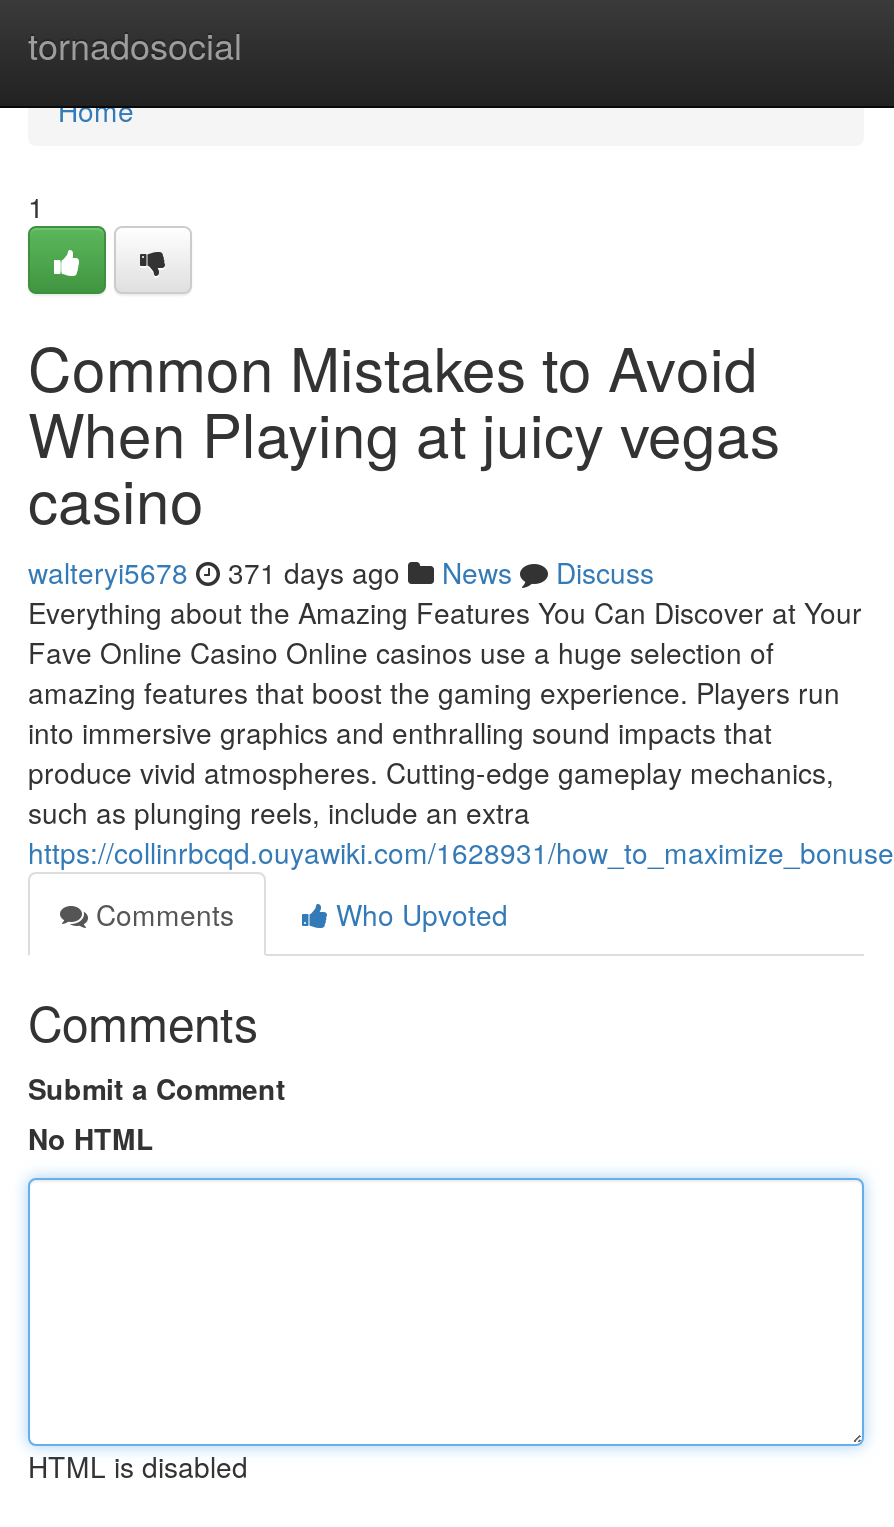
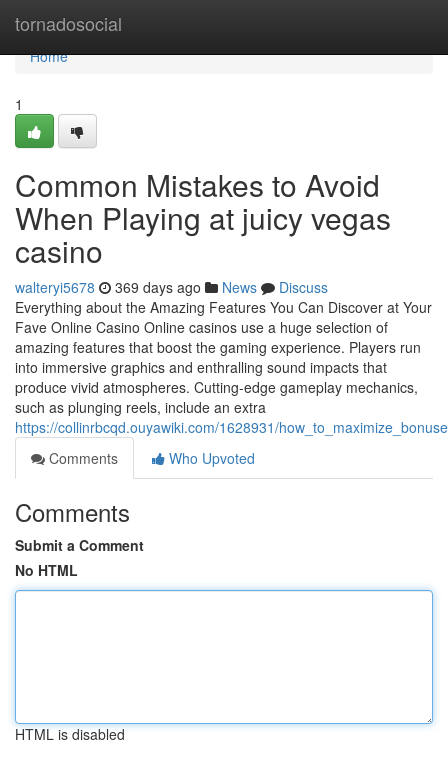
[28,552,654,592] walteryi5678 371 days ago News Discuss -> [15,277,328,297] walteryi5678 369 days ago News Discuss

